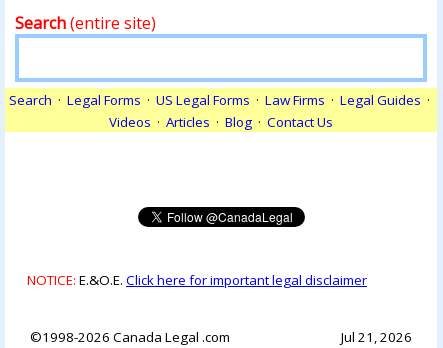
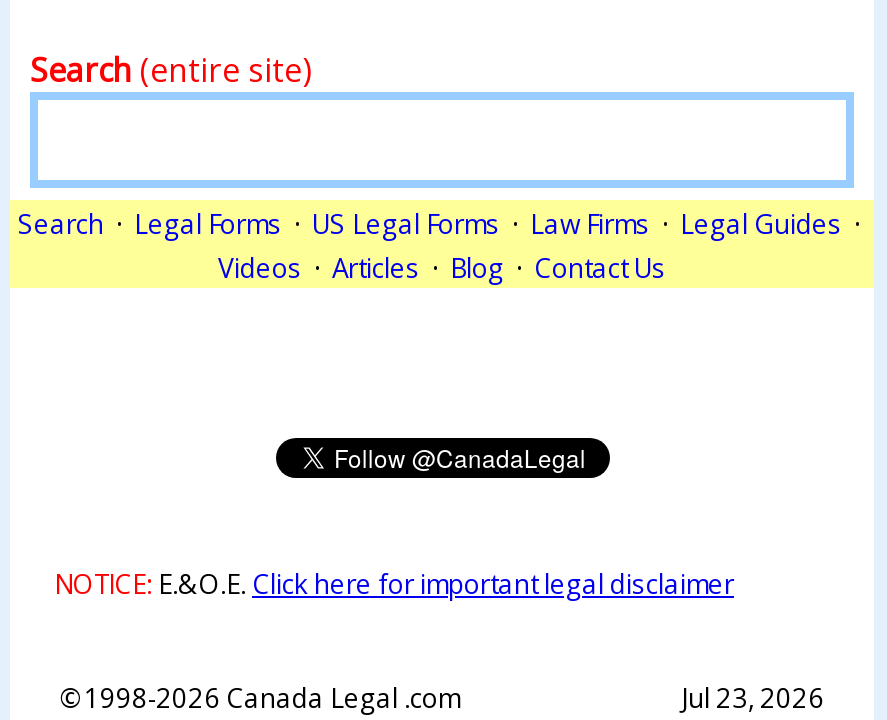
[341,328,412,346] Jul 21, 2026 -> [682,680,824,716] Jul 23, 2026

